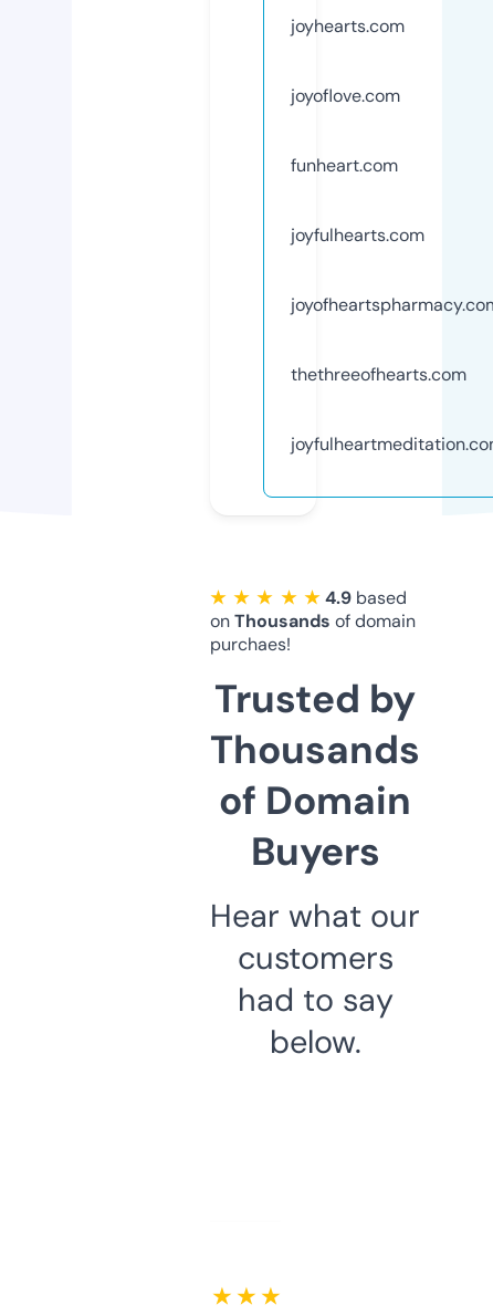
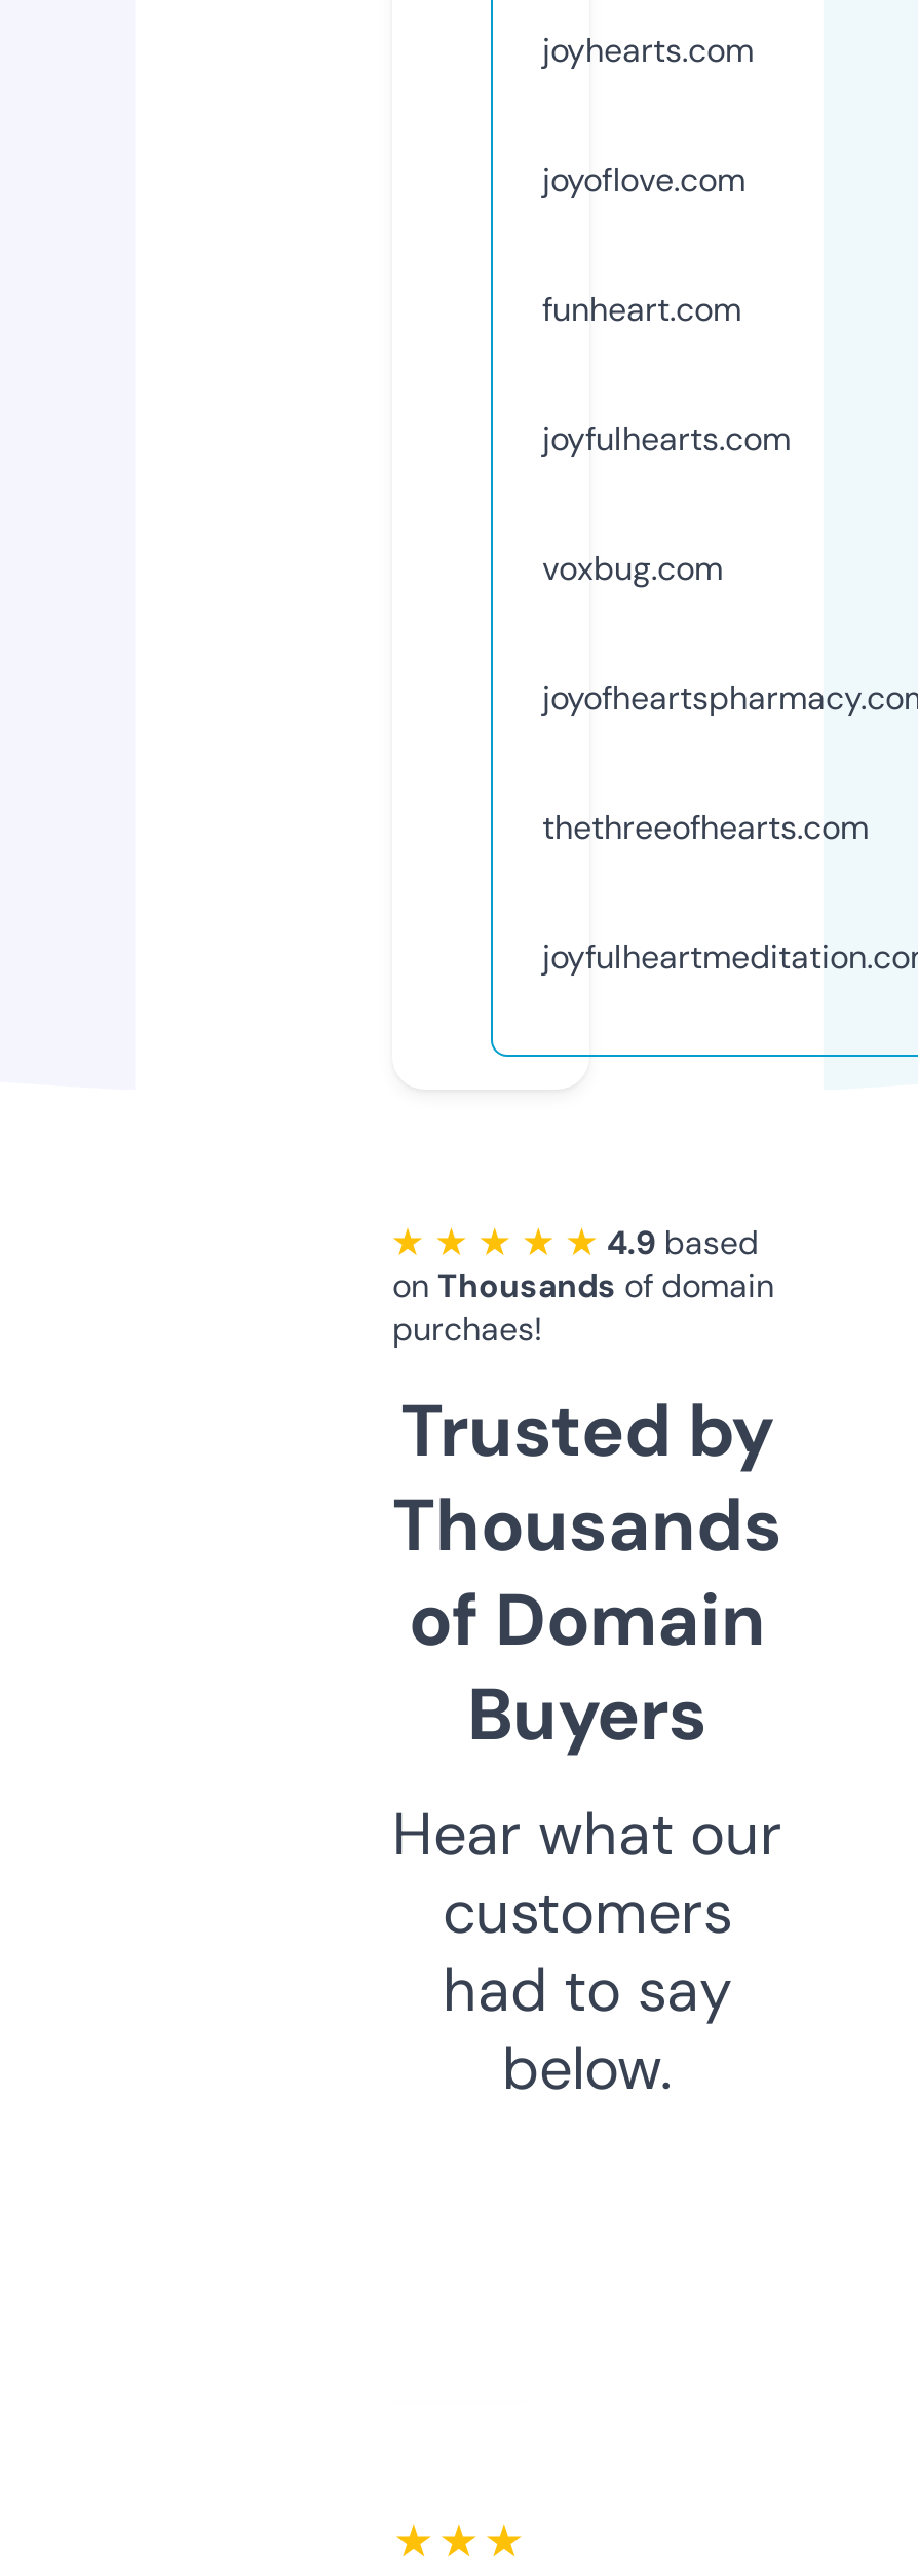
none -> [542,546,723,590] voxbug.com

